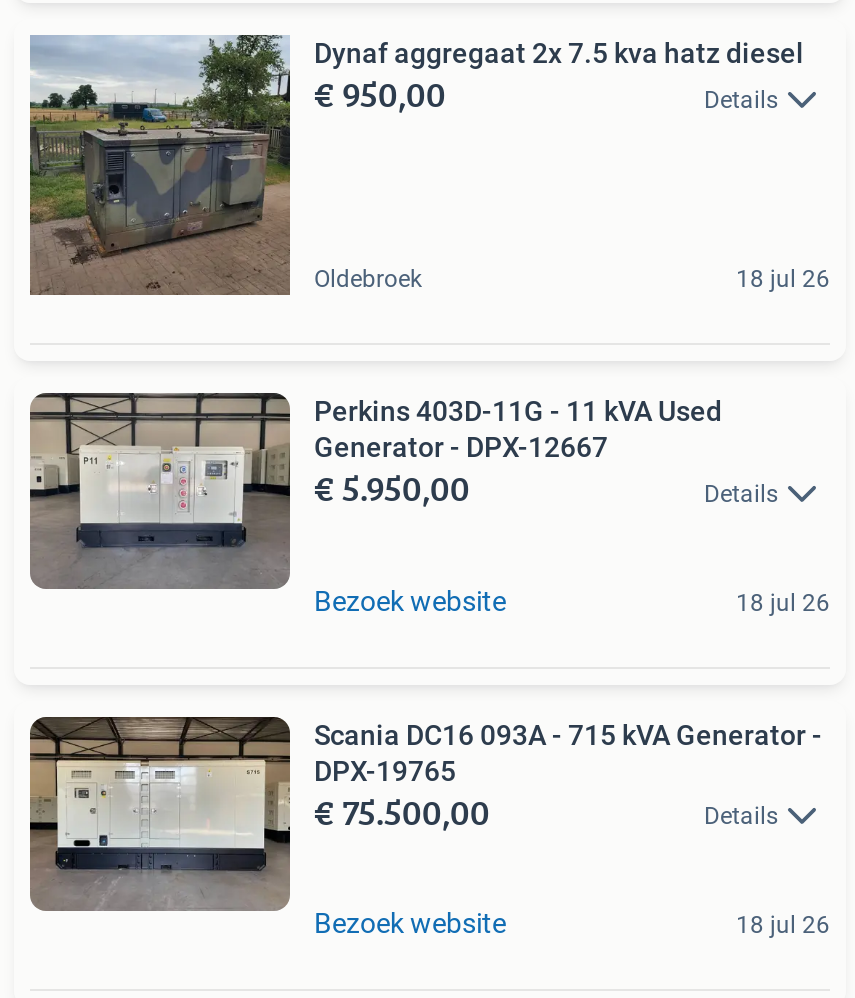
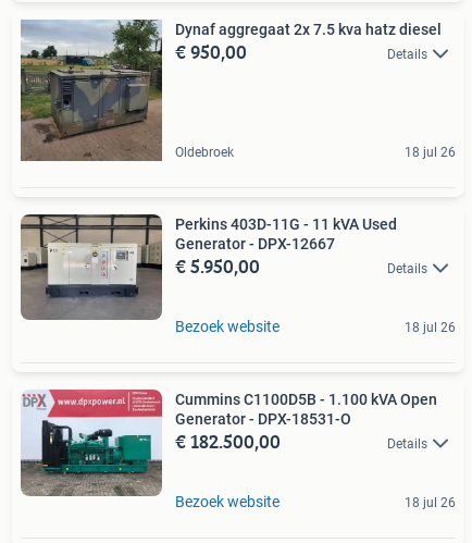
[28,714,822,908] [image] | Scania DC16 093A - 715 kVA Generator - | DPX-19765 | € 75.500,00 -> [21,388,437,495] [image] | Cummins C1100D5B - 1.100 kVA Open | Generator - DPX-18531-O | € 182.500,00

